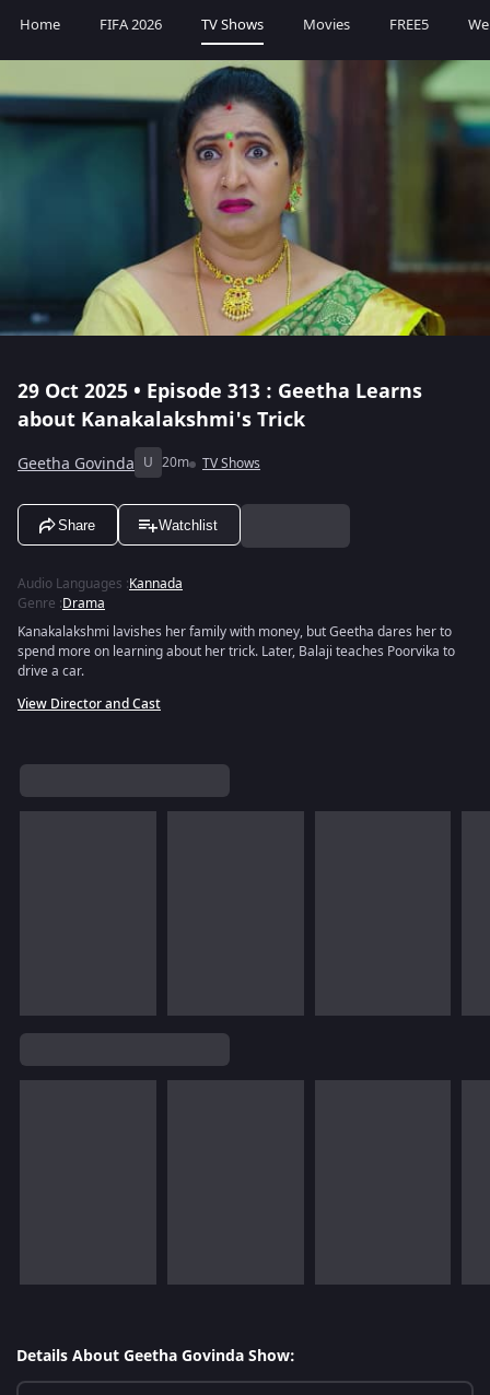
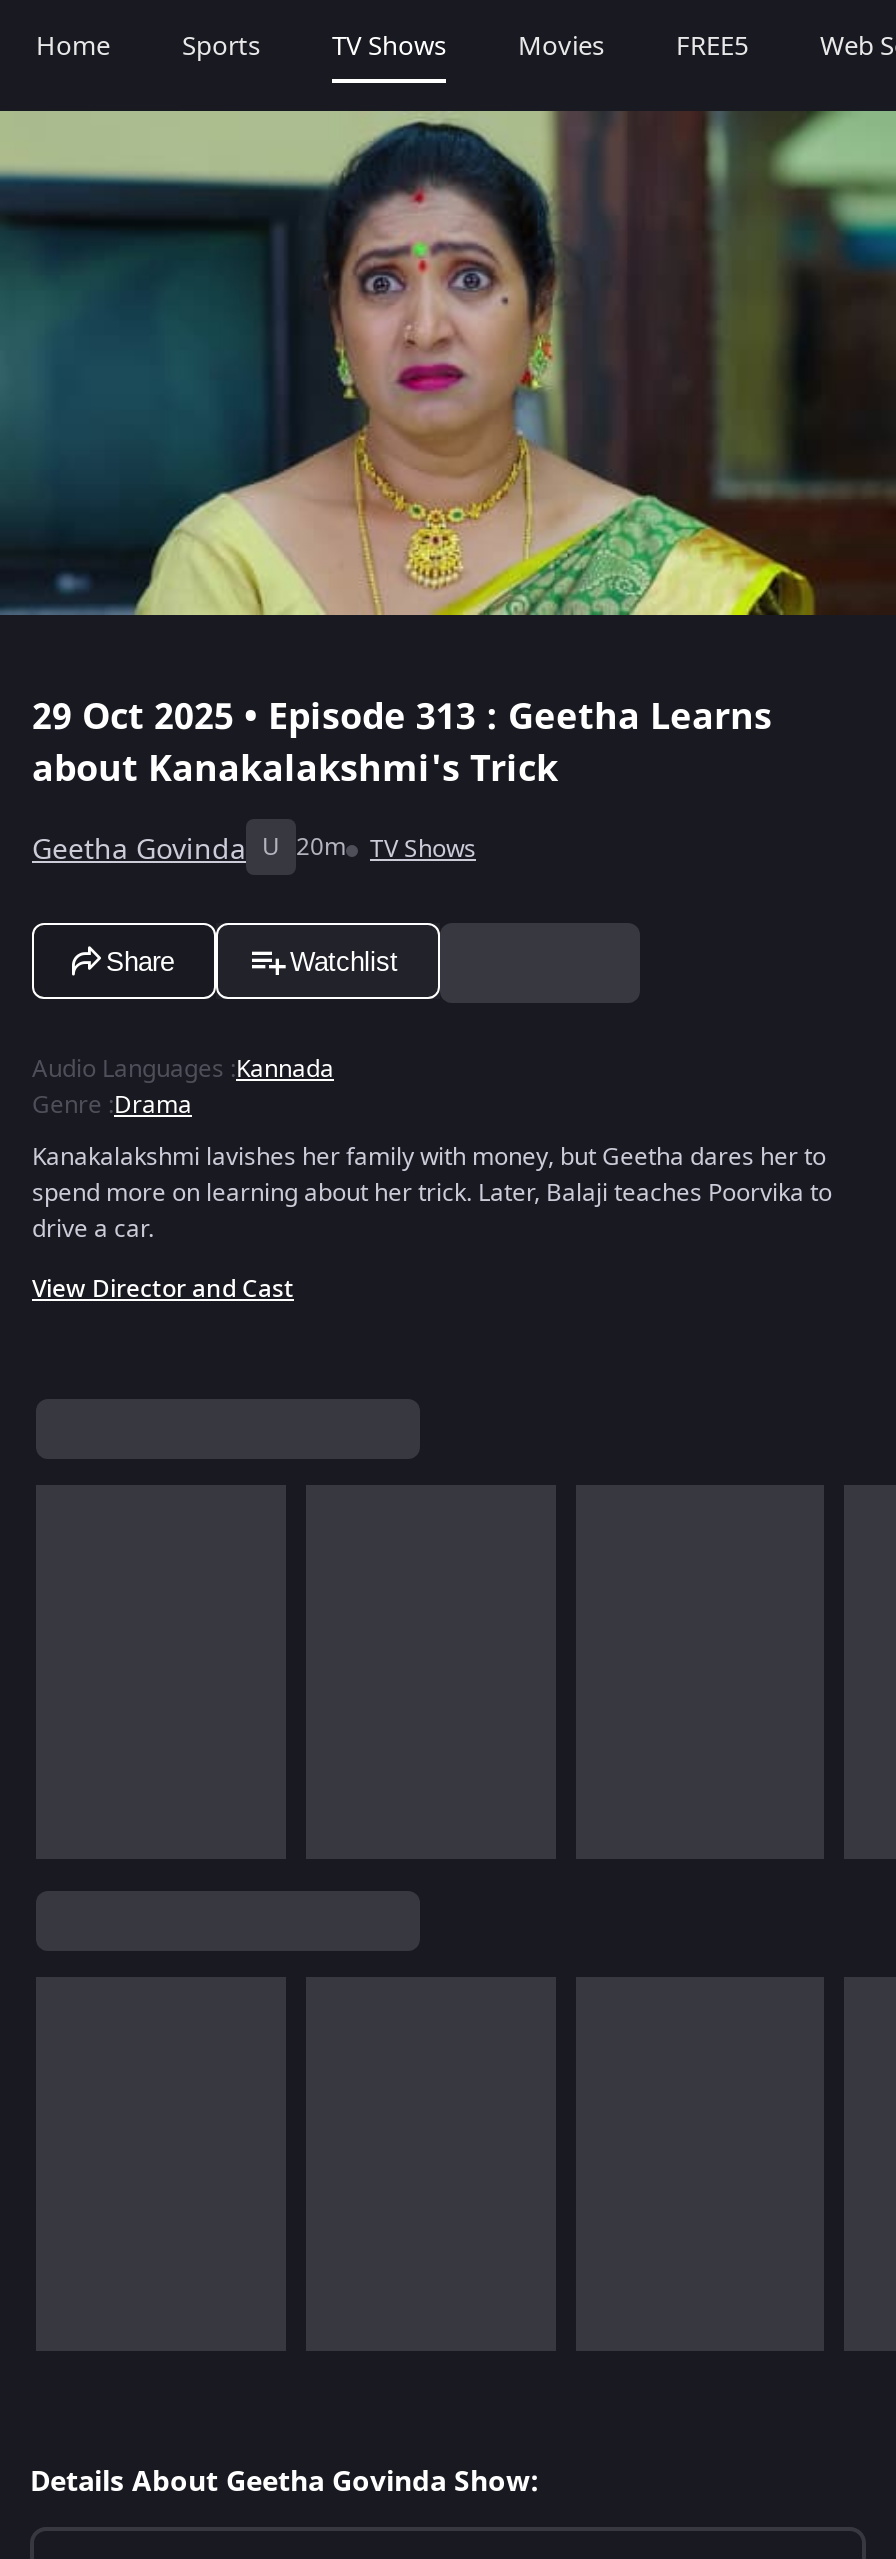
[100,14,162,35] FIFA 2026 -> [182,27,260,65] Sports

